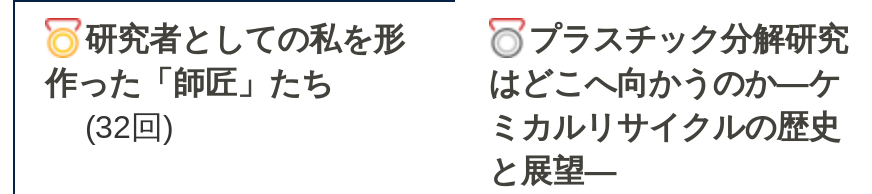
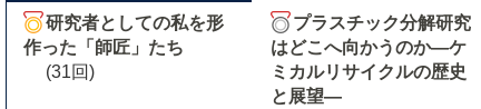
[85,110,173,144] (32回) -> [46,62,95,81] (31回)

